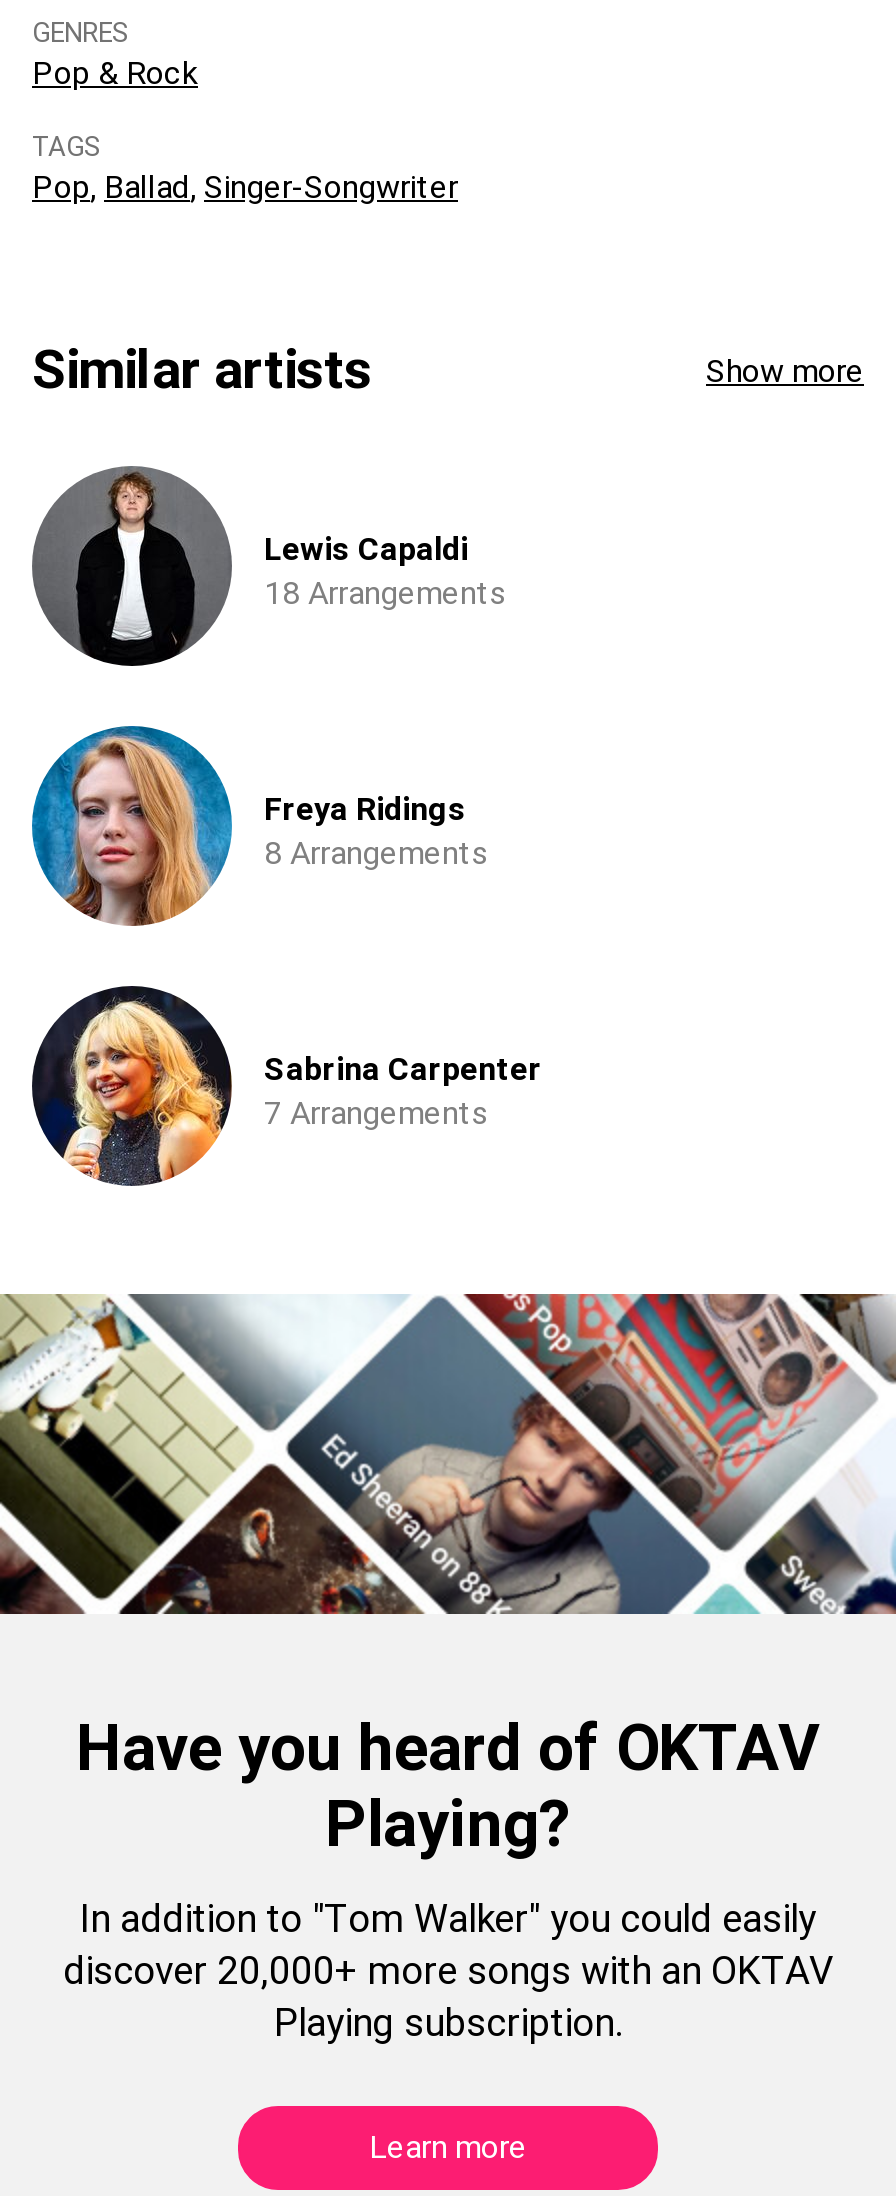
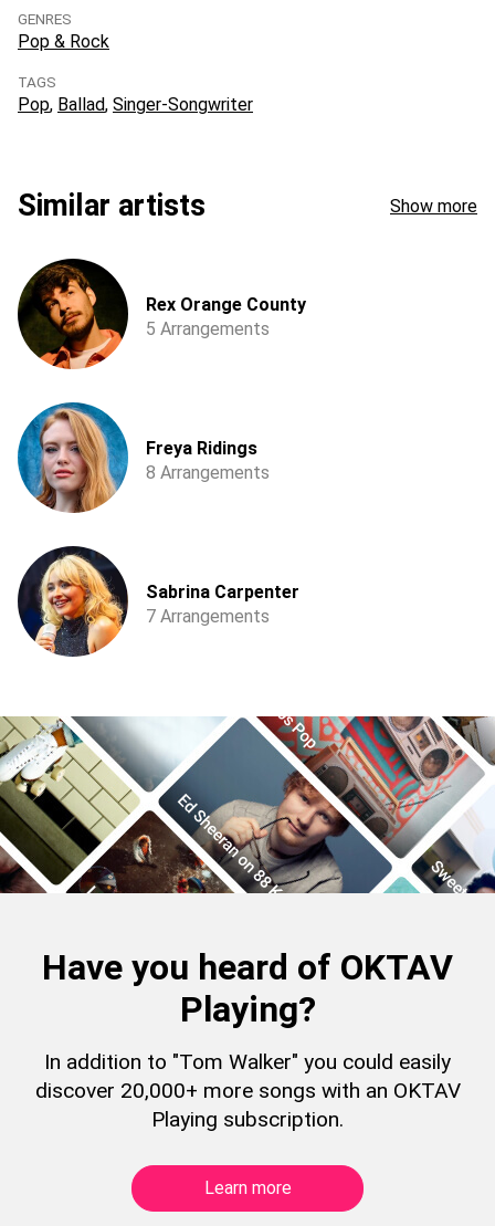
[32,468,506,668] [image] | Lewis Capaldi | 18 Arrangements -> [18,259,306,370] [image] | Rex Orange County | 5 Arrangements

